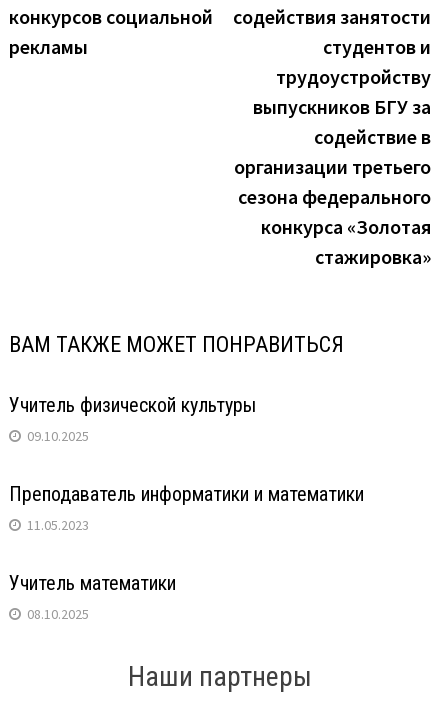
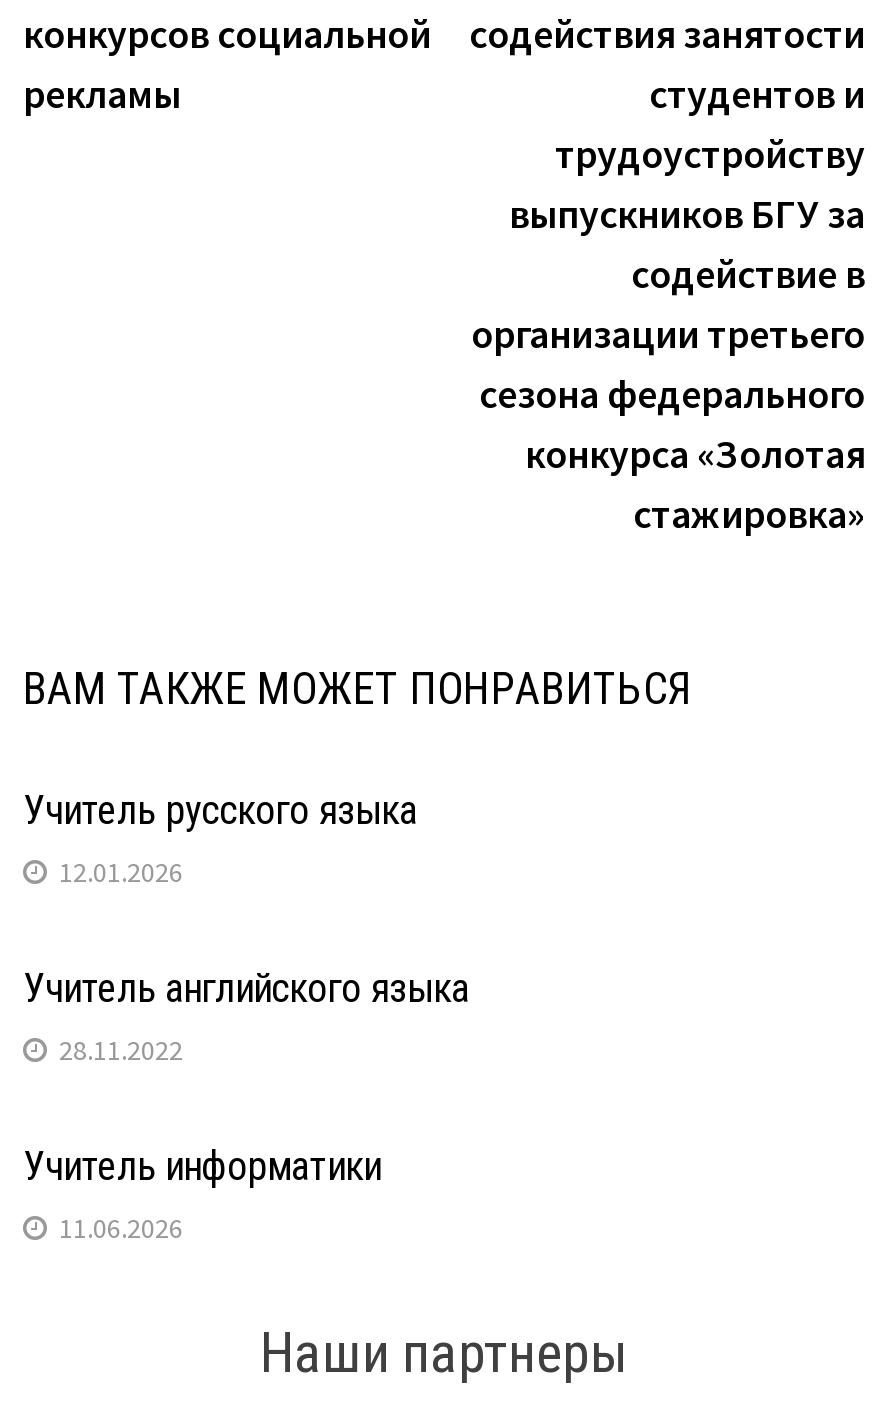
[9,393,256,445] Учитель физической культуры | 09.10.2025 -> [23,786,417,890] Учитель русского языка | 12.01.2026
[9,482,364,534] Преподаватель информатики и математики | 11.05.2023 -> [23,964,469,1068] Учитель английского языка | 28.11.2022
[9,571,176,623] Учитель математики | 08.10.2025 -> [23,1142,381,1246] Учитель информатики | 11.06.2026

